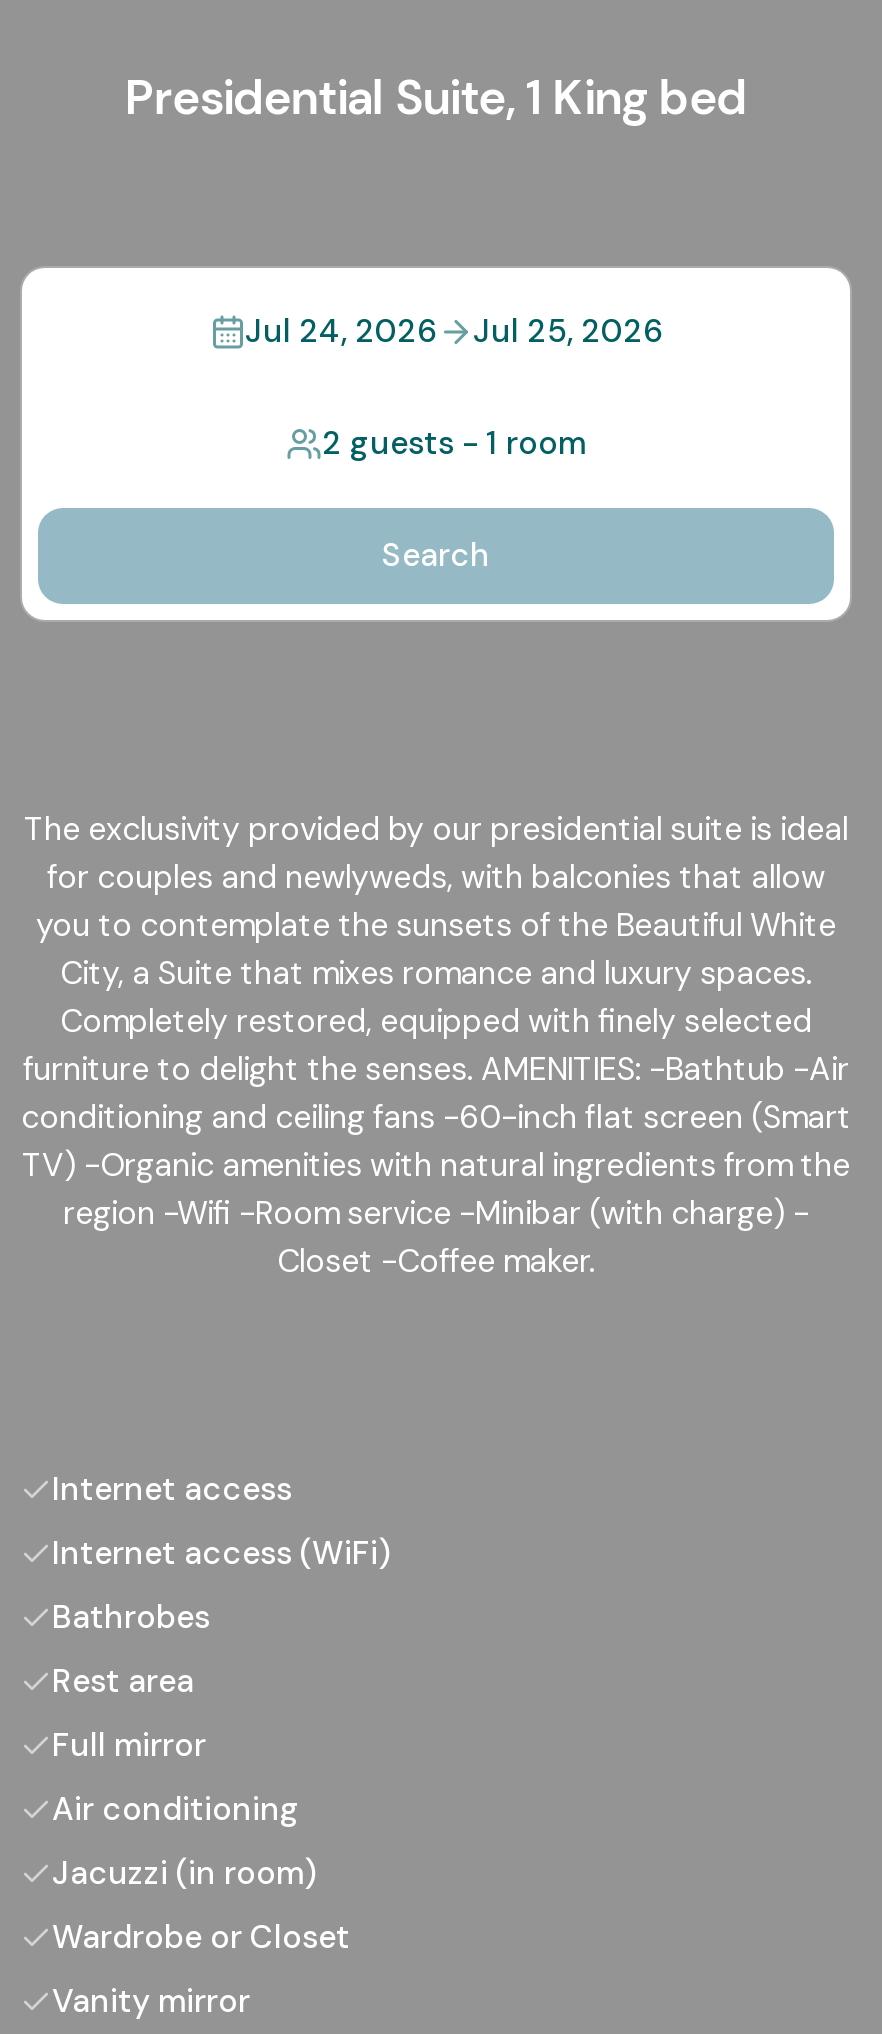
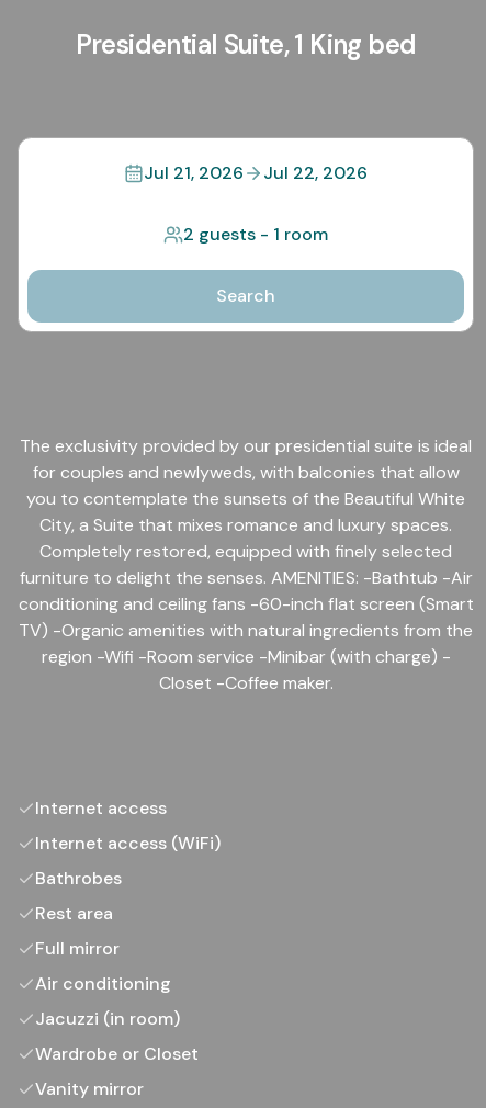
[245,310,437,352] Jul 24, 2026 -> [144,161,244,185] Jul 21, 2026
[473,310,663,352] Jul 25, 2026 -> [263,161,368,185] Jul 22, 2026

